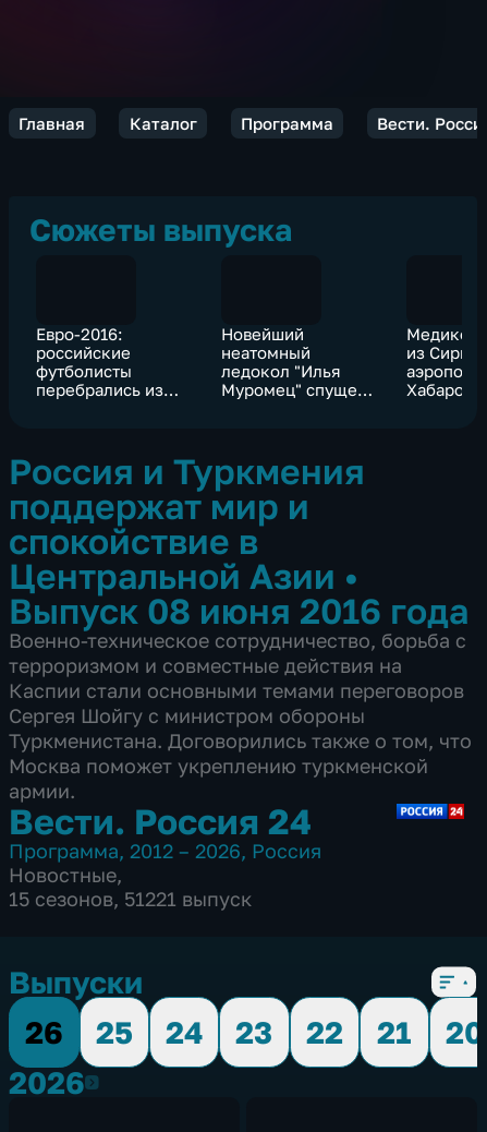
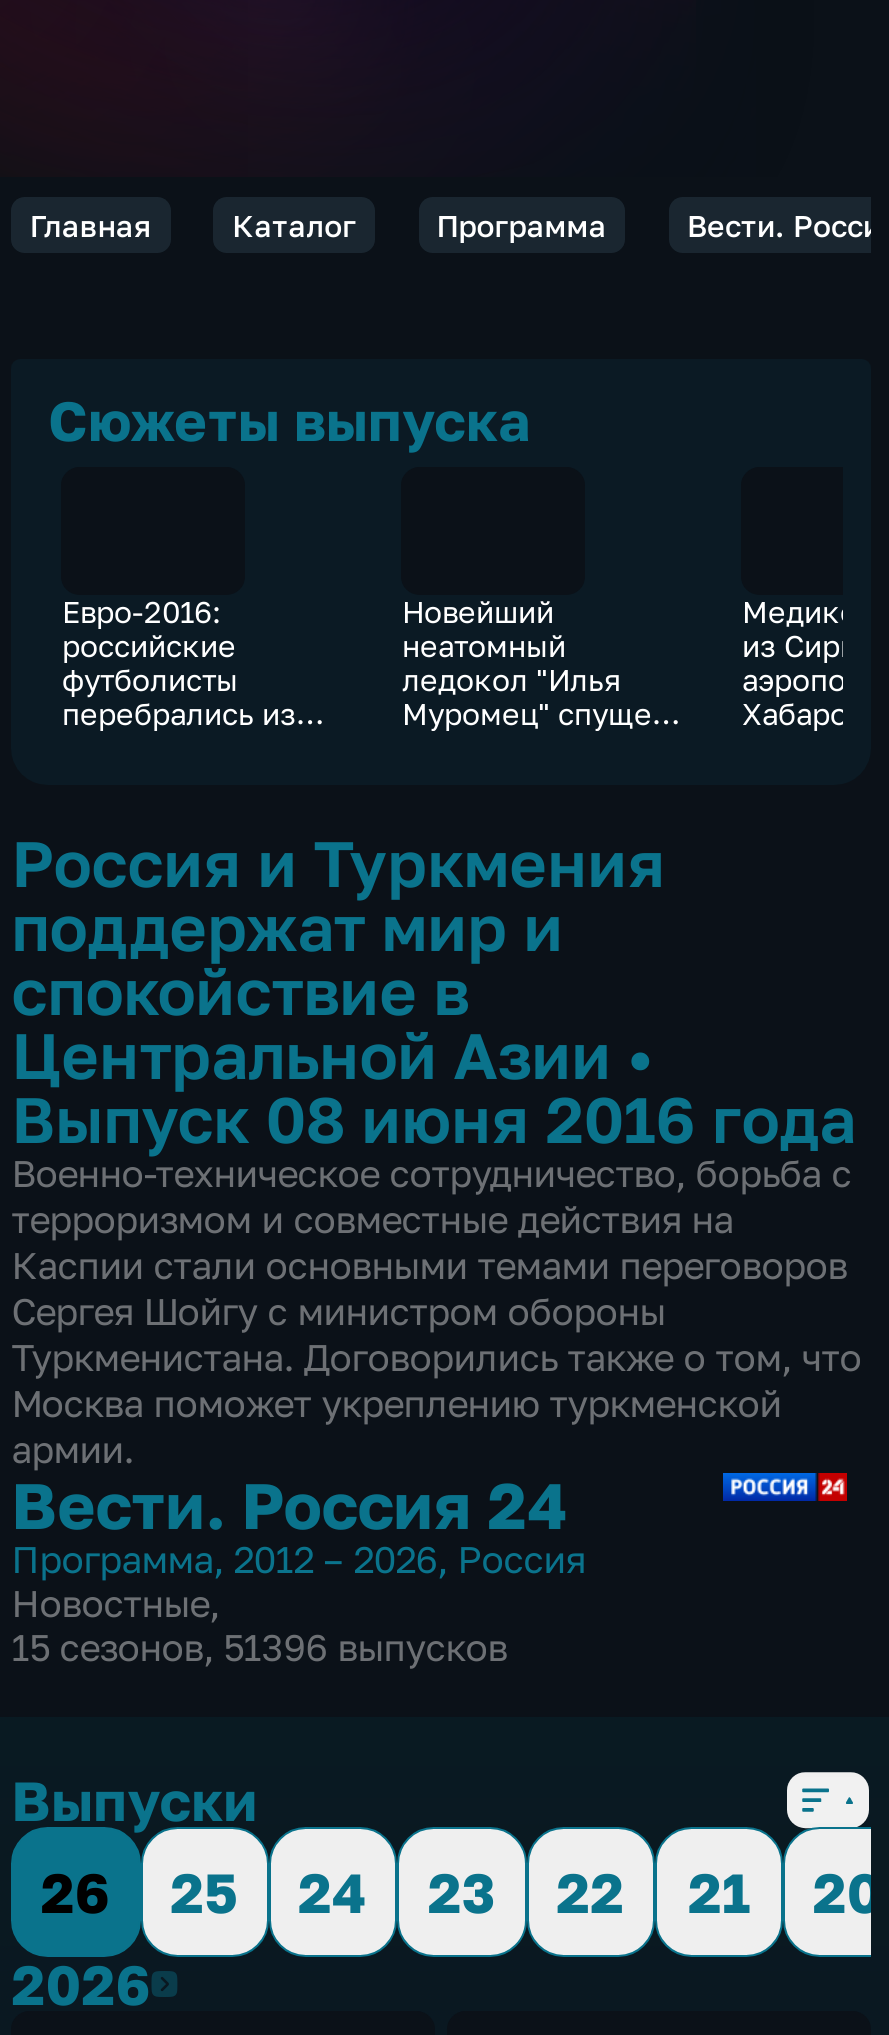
[9,887,252,911] 15 сезонов, 51221 выпуск -> [11,1625,507,1669] 15 сезонов, 51396 выпусков

